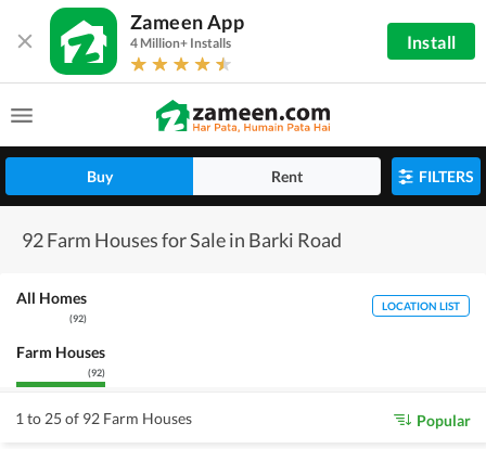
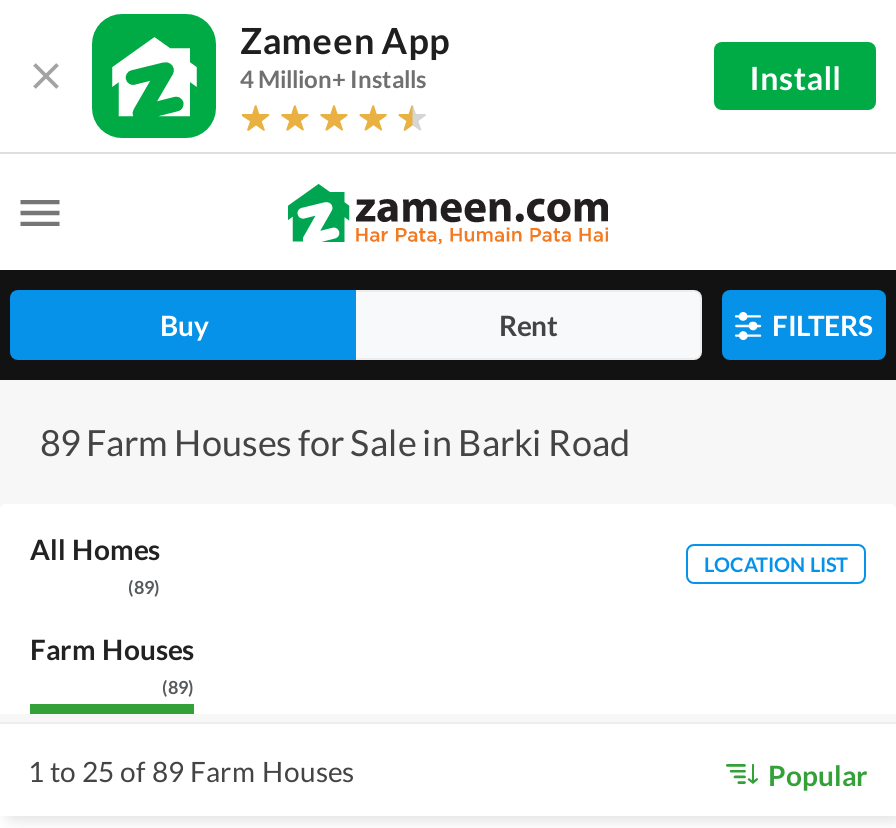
[22,228,342,252] 92 Farm Houses for Sale in Barki Road -> [40,420,630,464] 89 Farm Houses for Sale in Barki Road
[69,312,87,324] (92) -> [128,576,160,598] (89)
[88,367,105,379] (92) -> [162,676,194,698] (89)
[15,408,192,427] 1 to 25 of 92 Farm Houses -> [28,753,354,787] 1 to 25 of 89 Farm Houses

